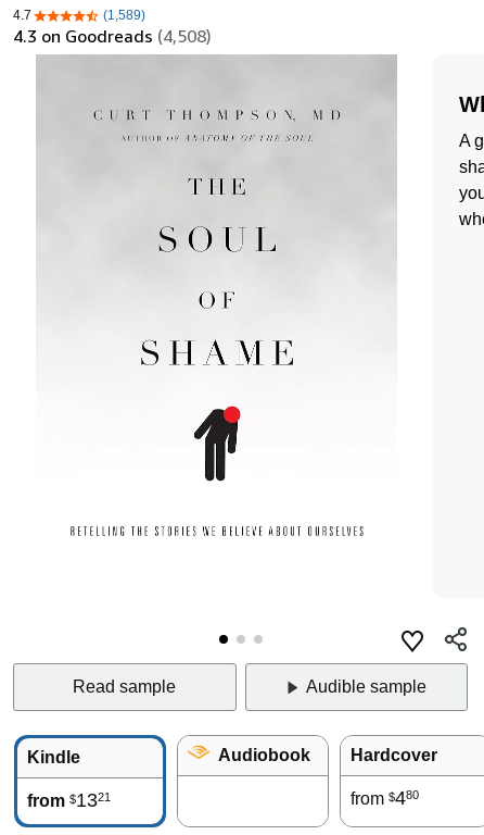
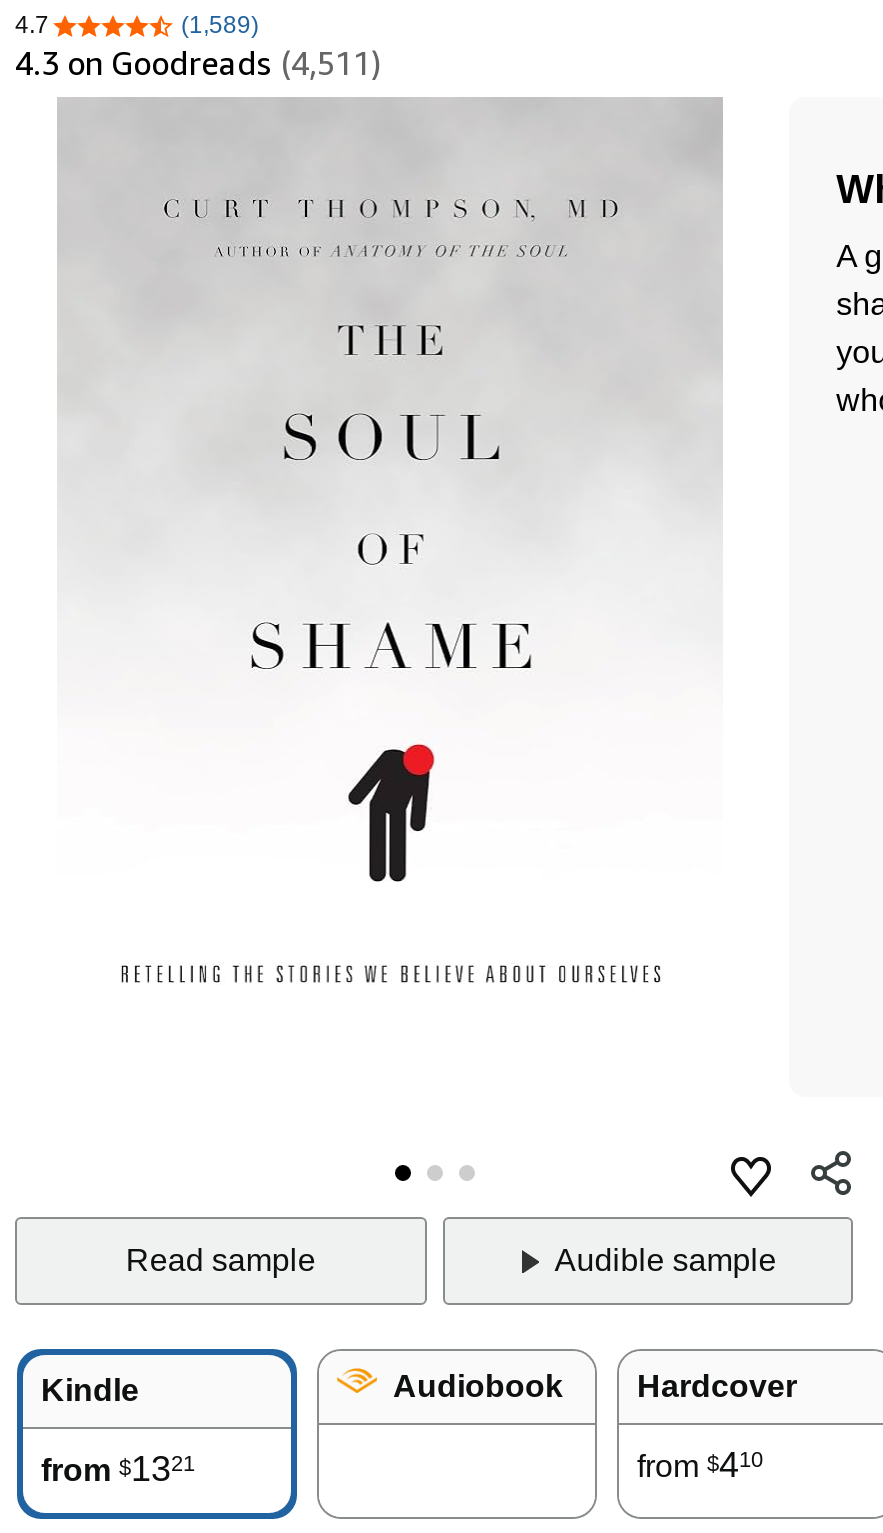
[13,25,212,47] 4.3 on Goodreads (4,508) -> [15,43,381,83] 4.3 on Goodreads (4,511)
[351,787,419,809] from $480 -> [637,1445,763,1485] from $410

